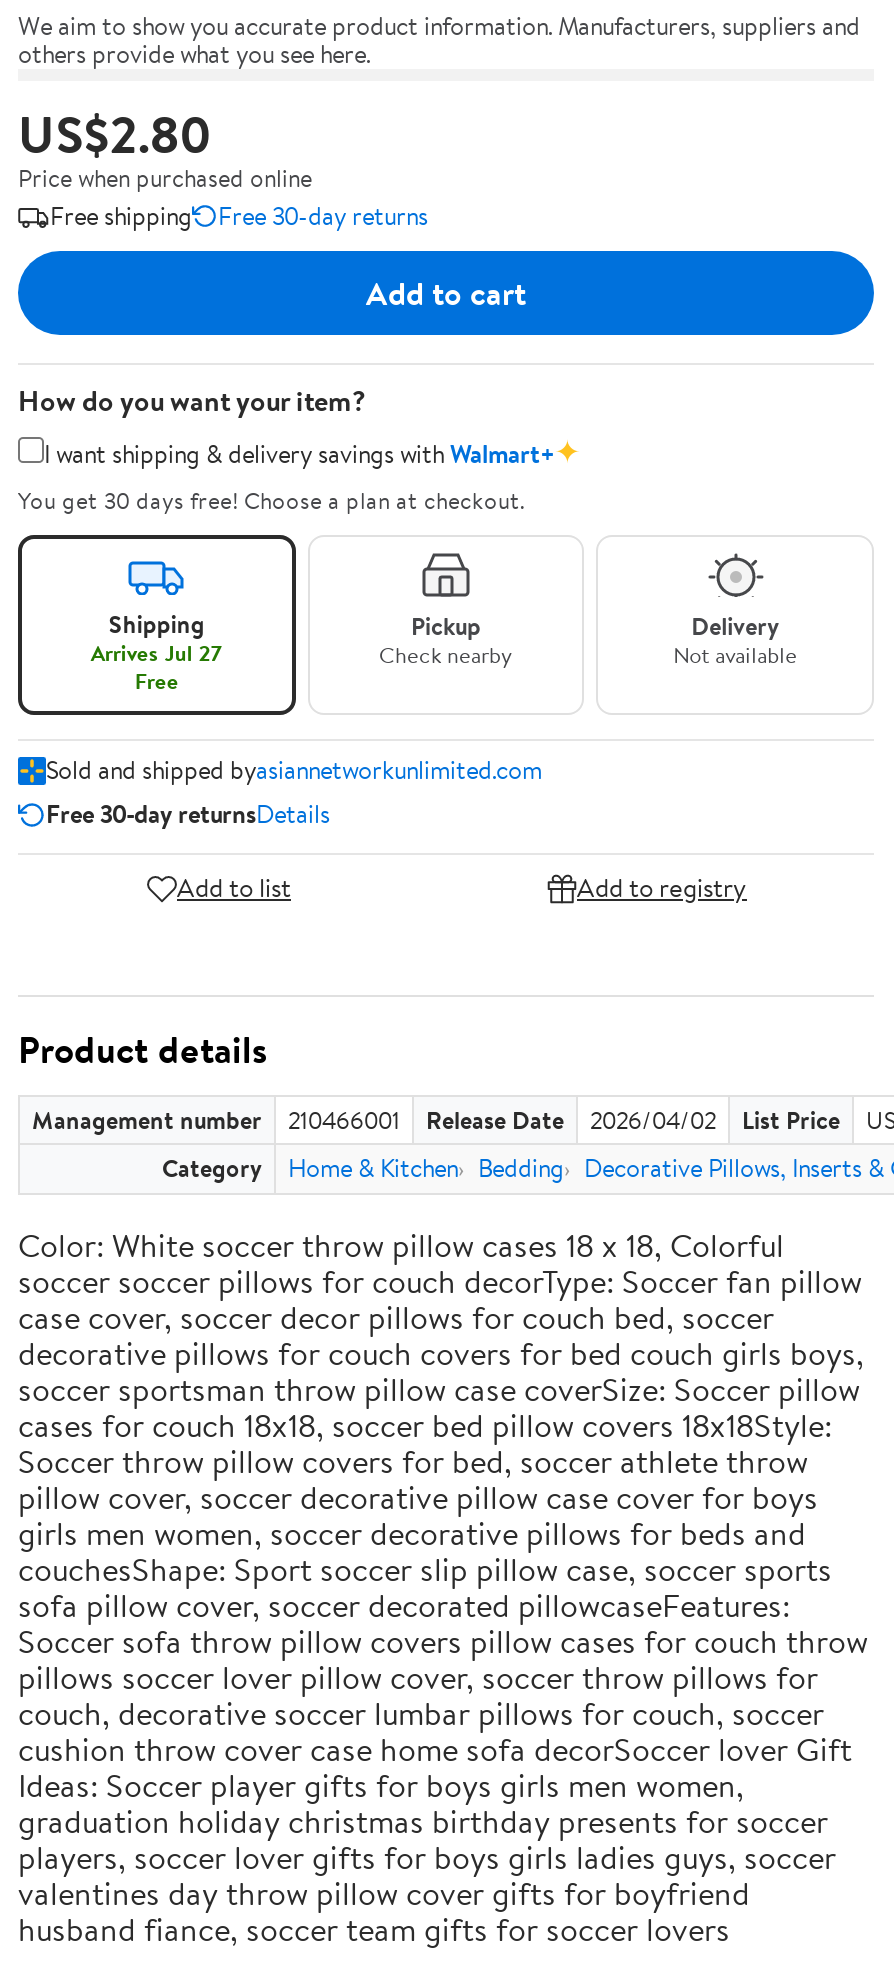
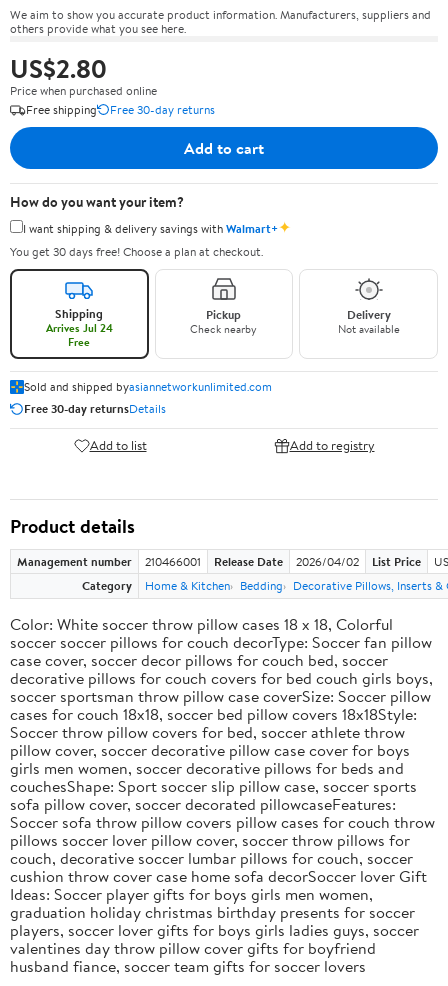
[91,637,223,669] Arrives Jul 27 -> [46,320,113,336] Arrives Jul 24

